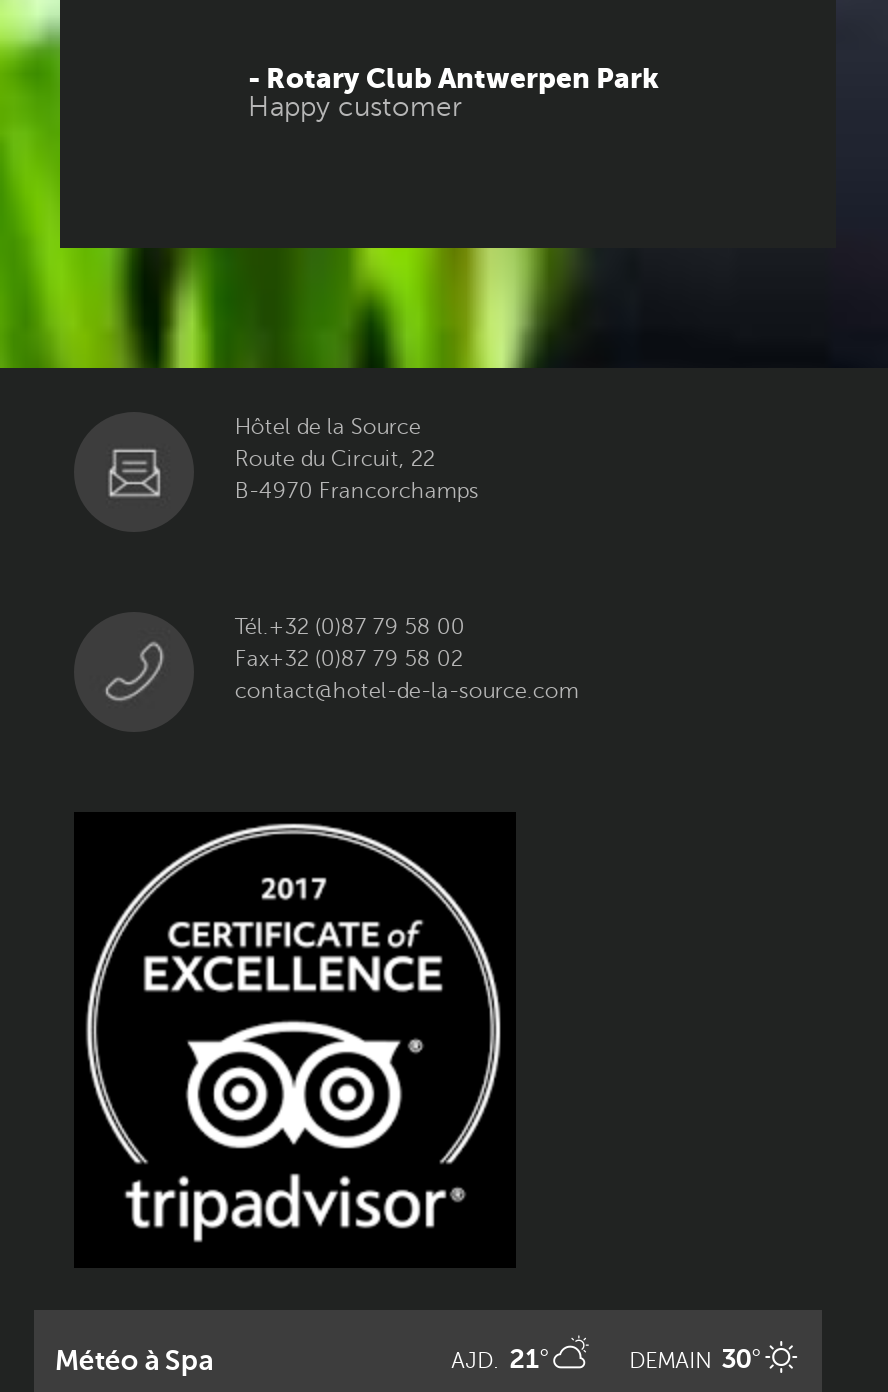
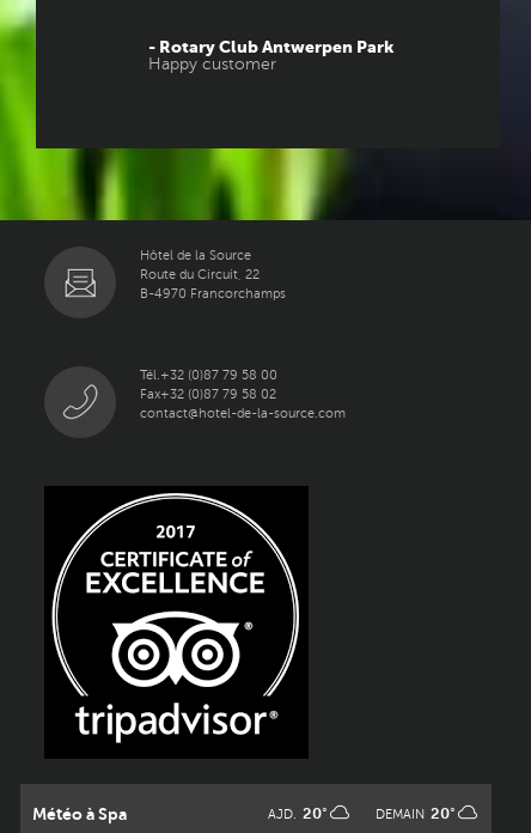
[451,1344,539,1374] AJD. 21 -> [267,804,321,822] AJD. 20
[629,1344,751,1374] DEMAIN 30 -> [375,804,449,822] DEMAIN 20

